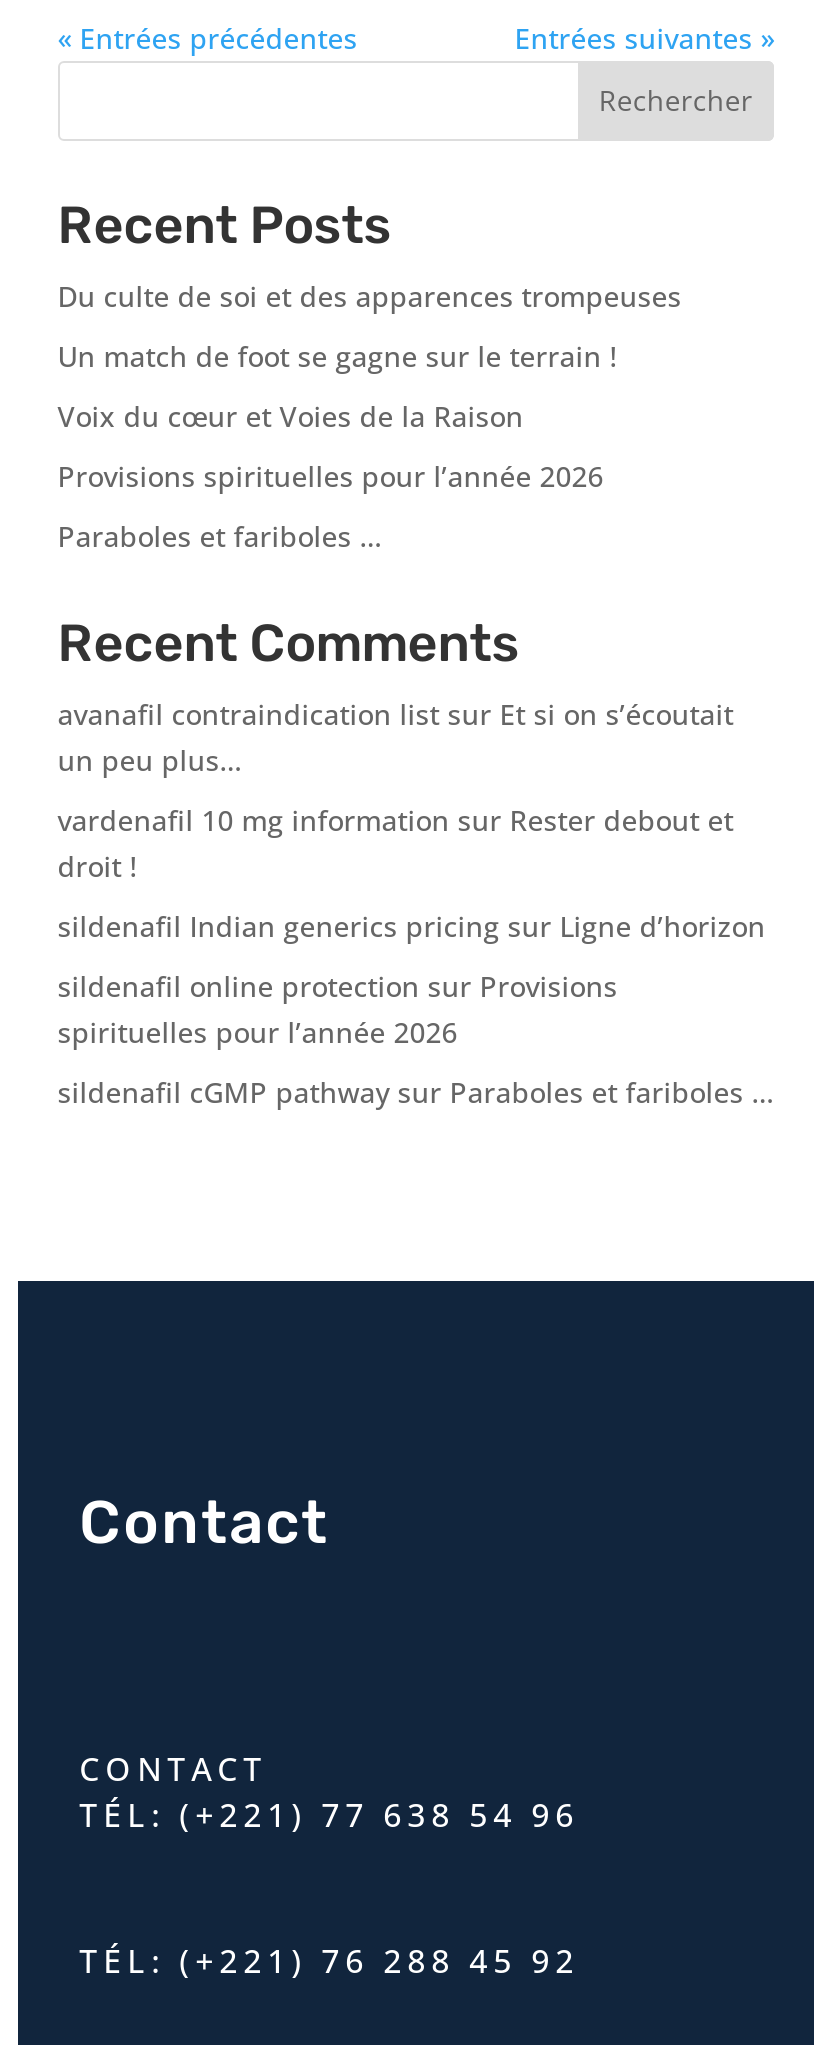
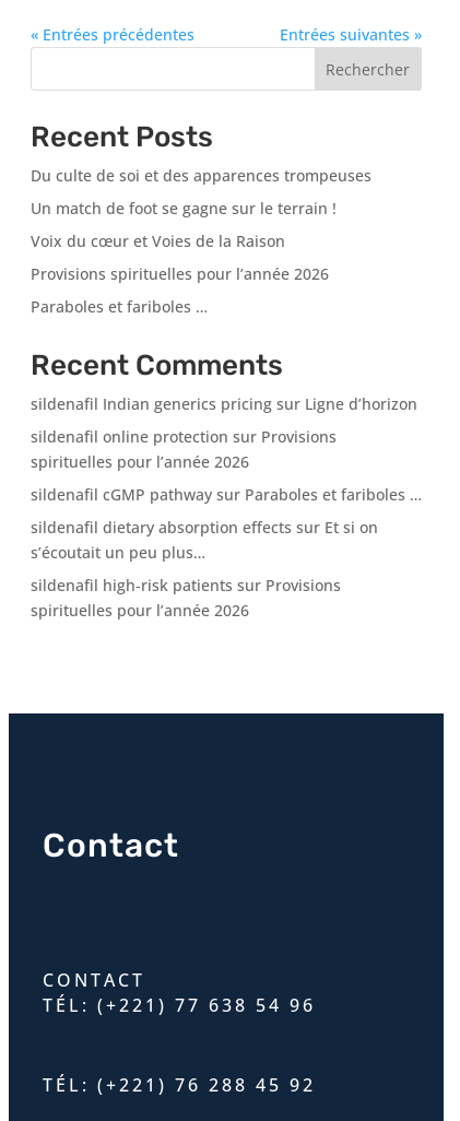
[58,694,734,884] avanafil contraindication list sur Et si on s’écoutait | un peu plus… | vardenafil 10 mg information sur Rester debout et | droit ! -> none
moved [58,906,774,1110] -> [30,394,422,505]: sildenafil Indian generics pricing sur Ligne d’horizon | sildenafil online protection sur Provisions | spirituelles pour l’année 2026 | sildenafil cGMP pathway sur Paraboles et fariboles …
none -> [30,517,378,621] sildenafil dietary absorption effects sur Et si on | s’écoutait un peu plus… | sildenafil high‑risk patients sur Provisions | spirituelles pour l’année 2026

